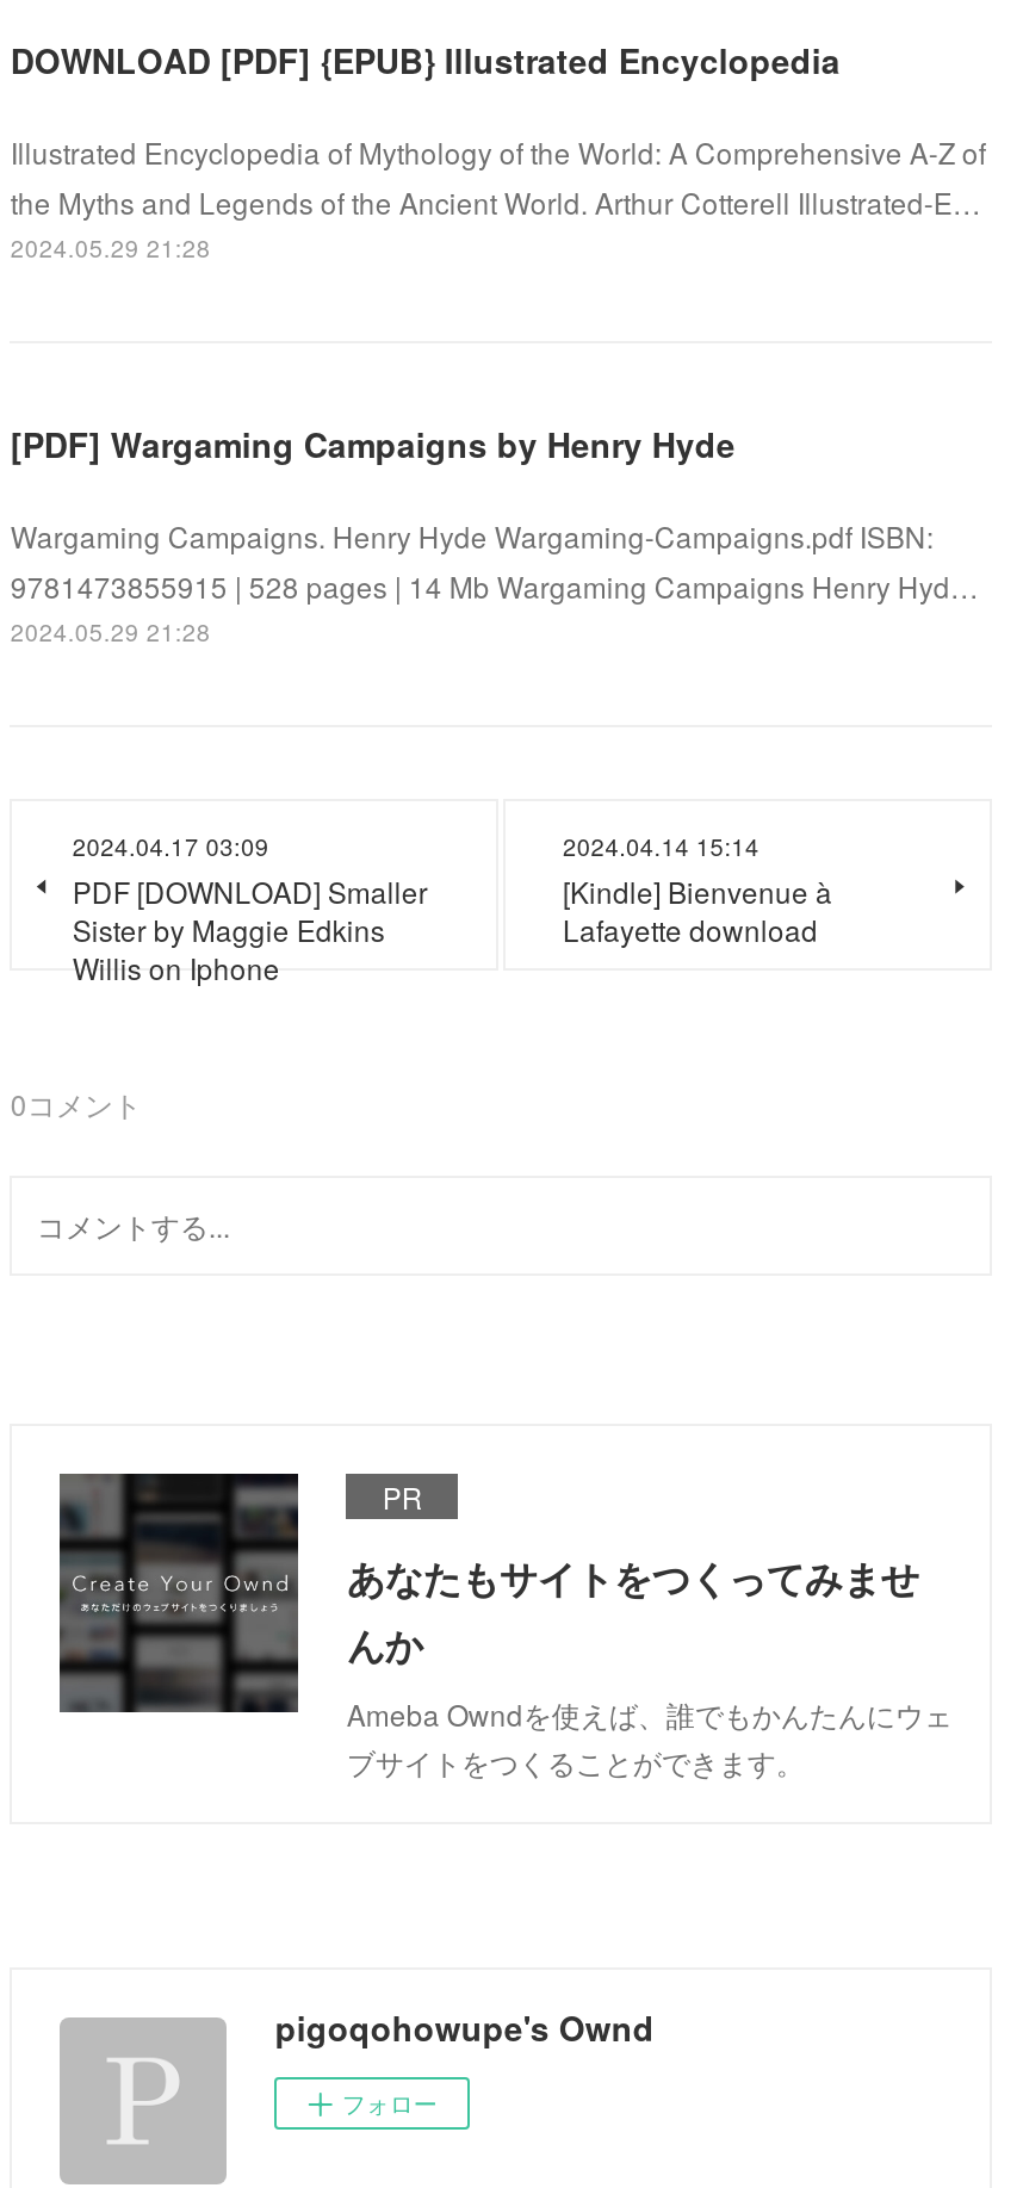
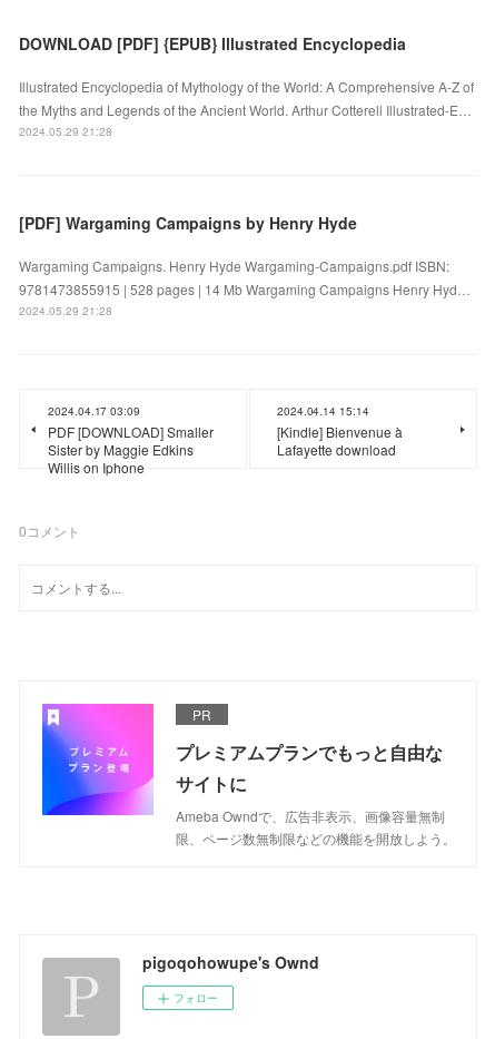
[57,1471,952,1781] [image] | あなたもサイトをつくってみませ | んか | Ameba Owndを使えば、誰でもかんたんにウェ | ブサイトをつくることができます。 -> [41,703,457,847] [image] | プレミアムプランでもっと自由な | サイトに | Ameba Owndで、広告非表示、画像容量無制 | 限、ページ数無制限などの機能を開放しよう。

